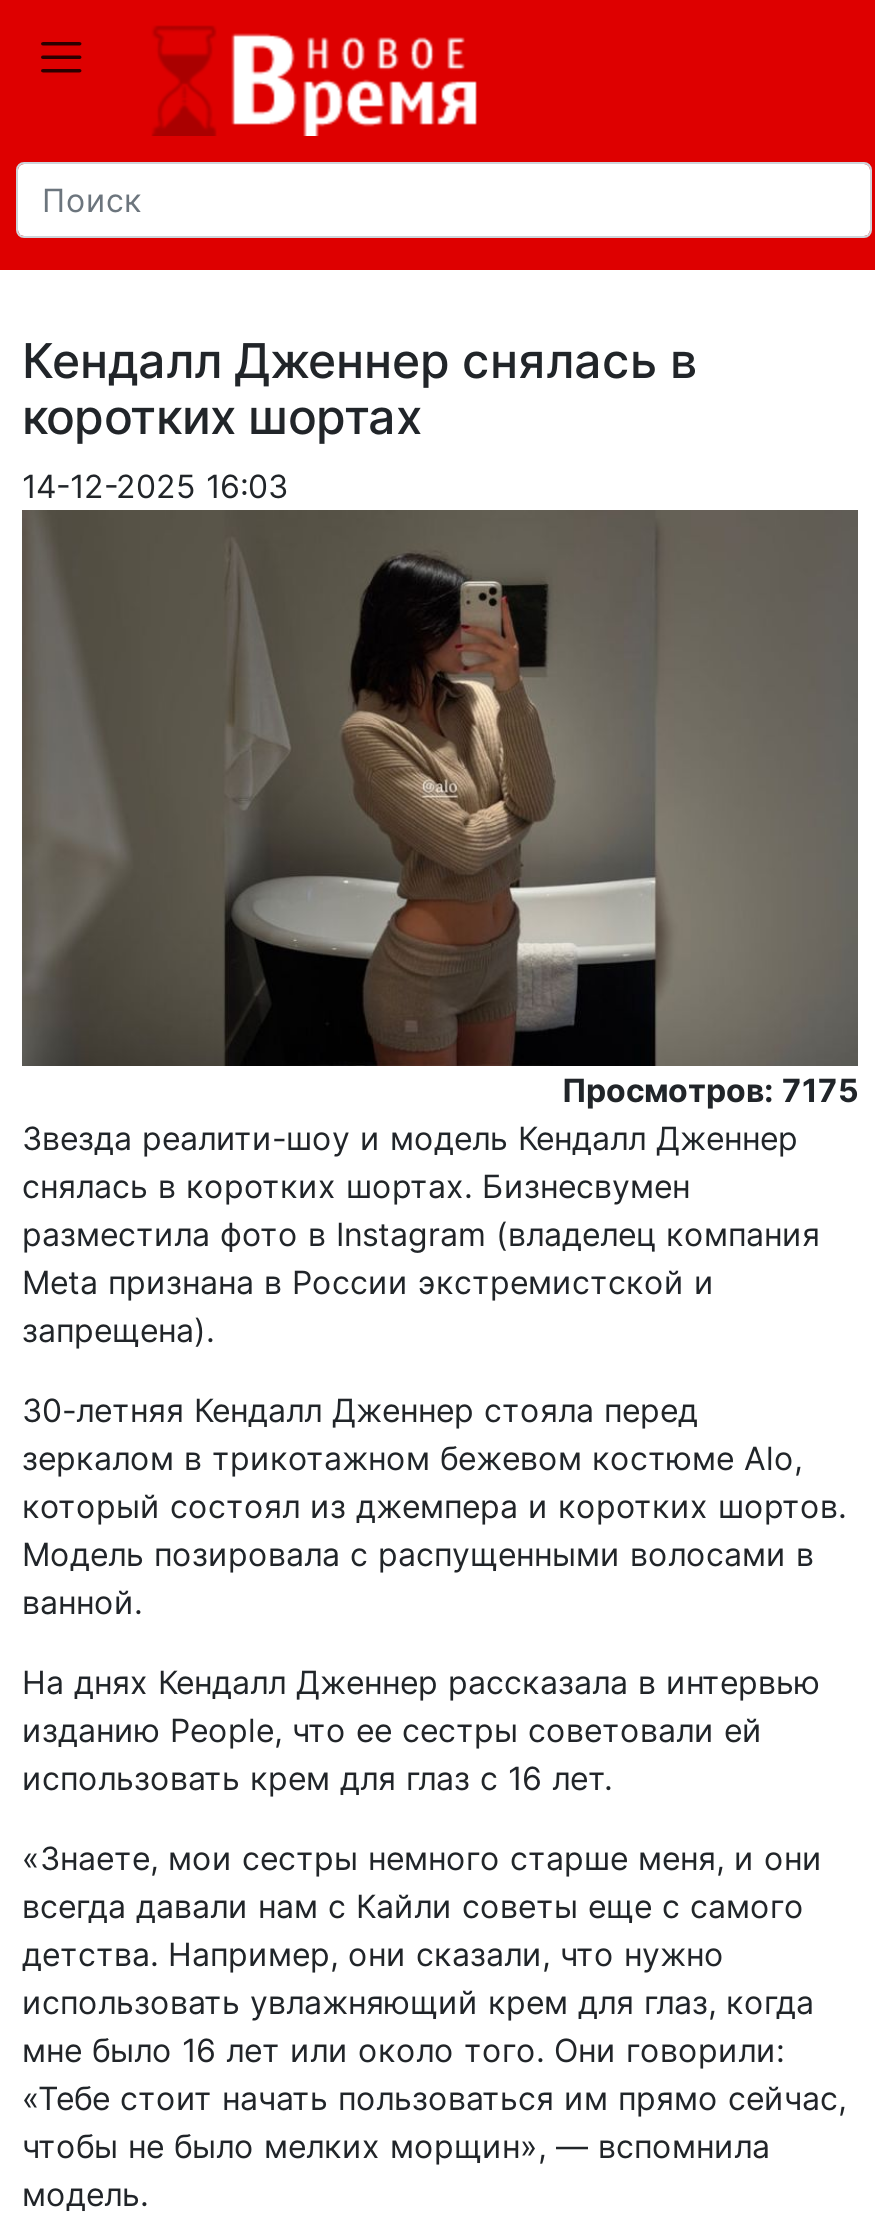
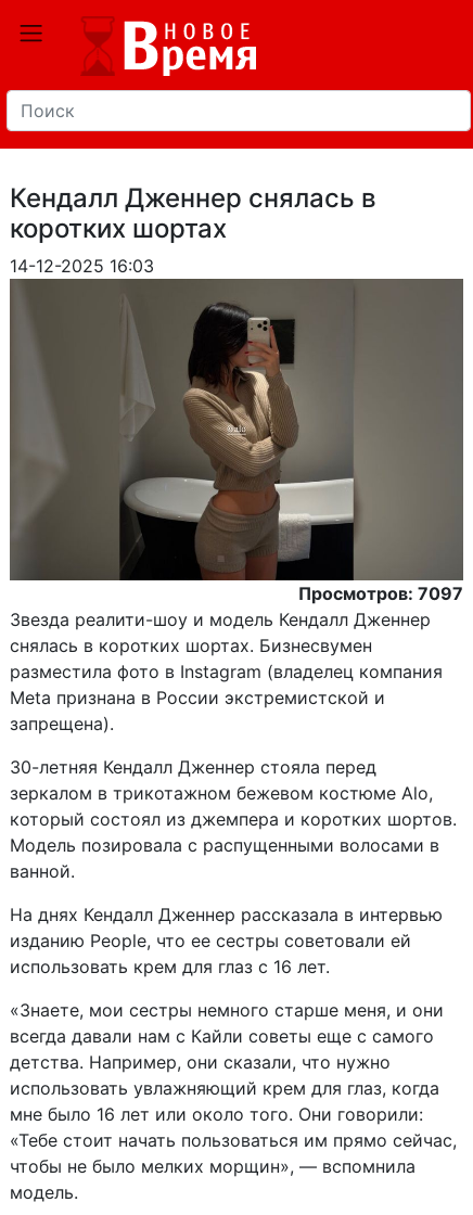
[562,1071,858,1111] Просмотров: 7175 -> [298,583,463,605] Просмотров: 7097

